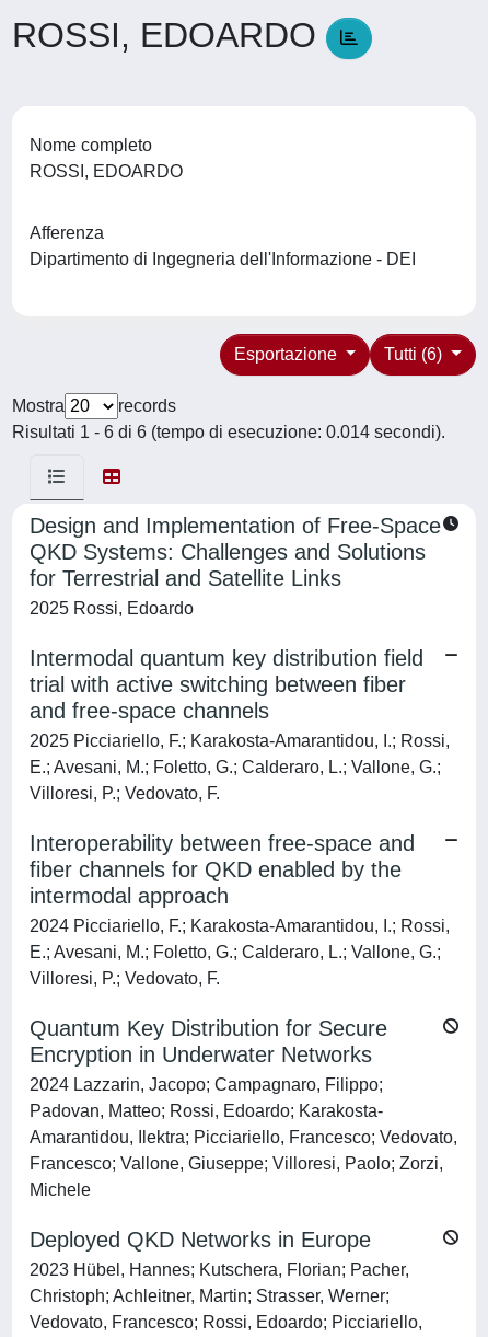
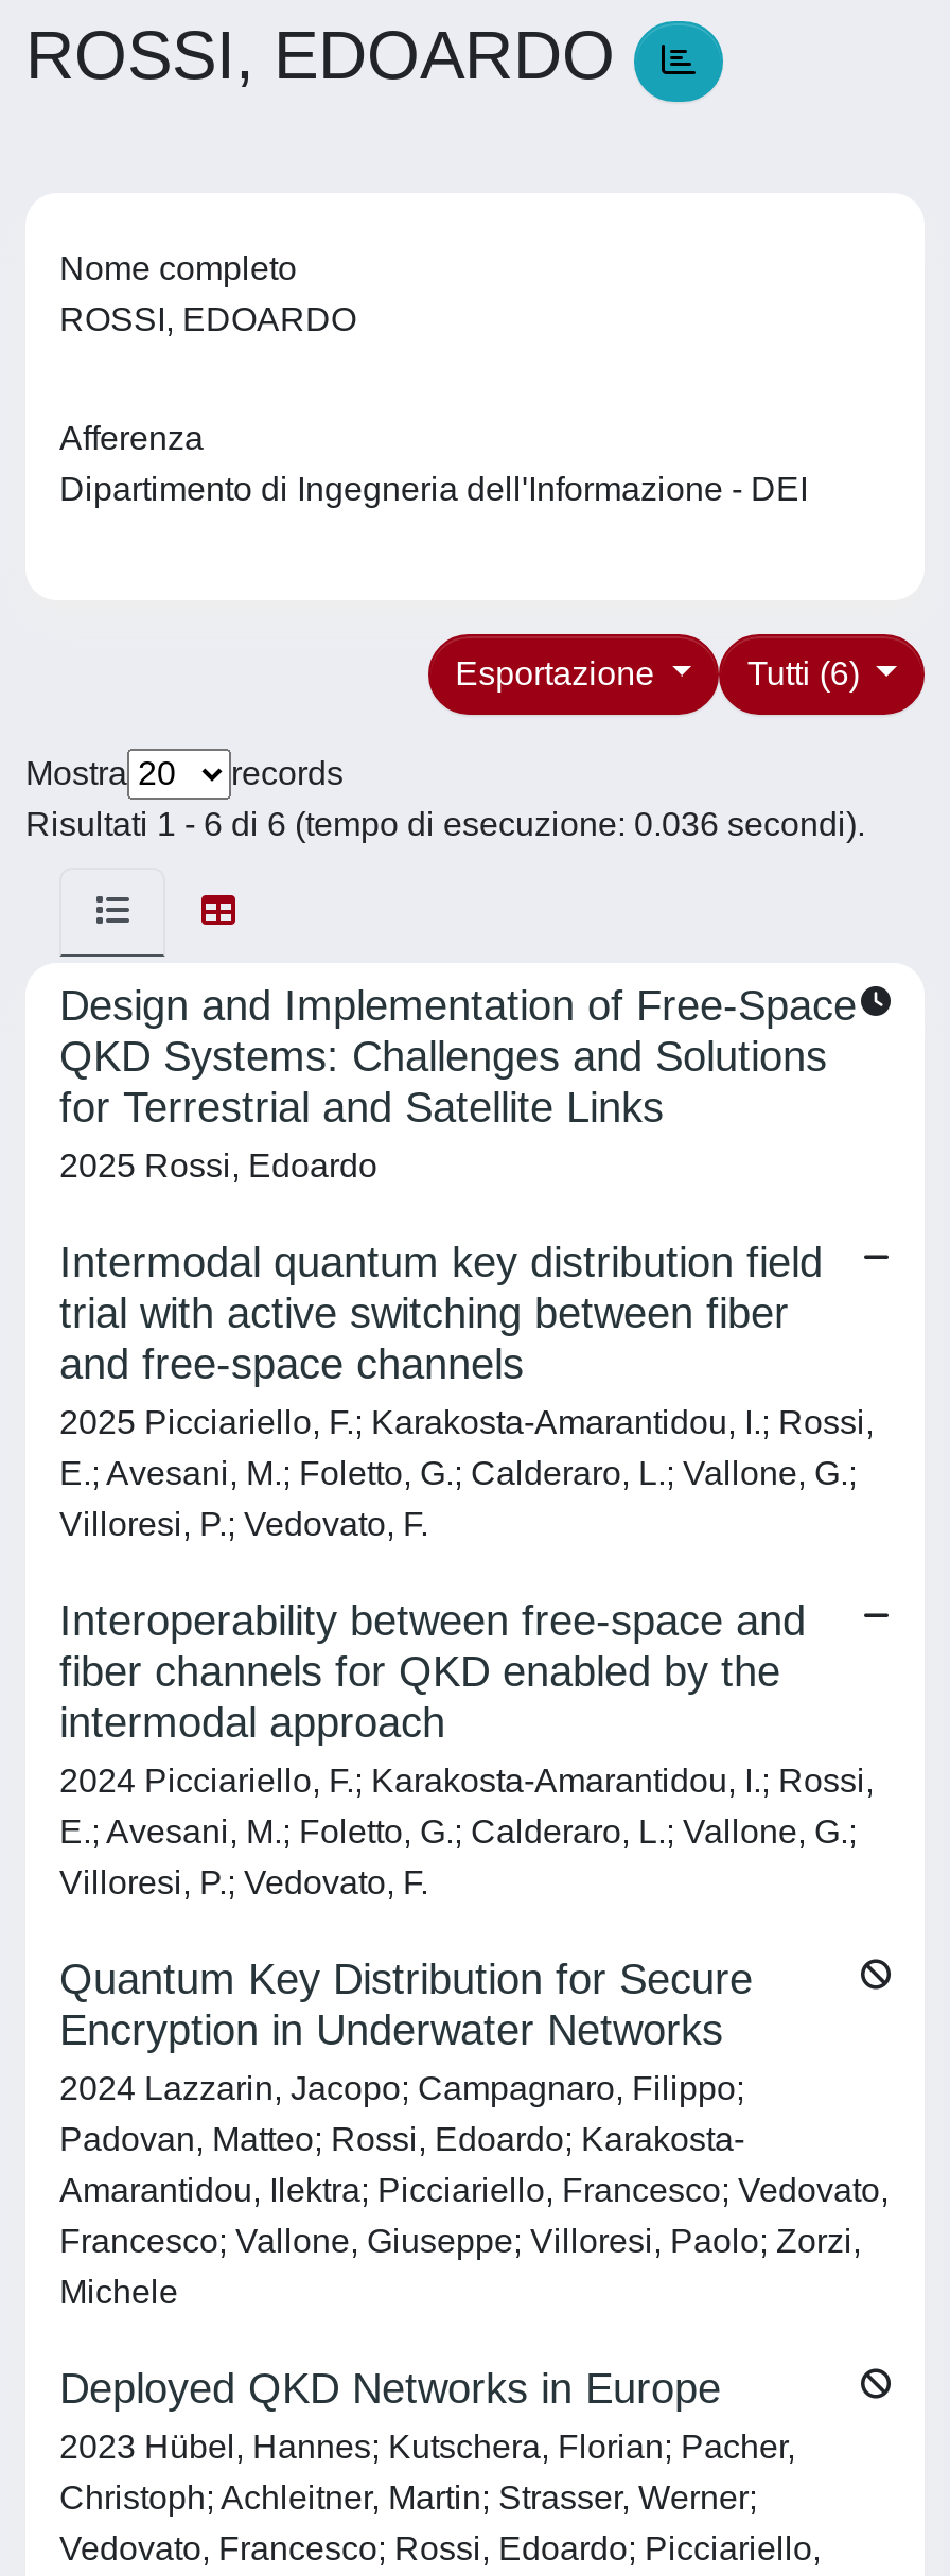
[12,423,445,441] Risultati 1 - 6 di 6 (tempo di esecuzione: 0.014 secondi). -> [25,806,865,842] Risultati 1 - 6 di 6 (tempo di esecuzione: 0.036 secondi).

